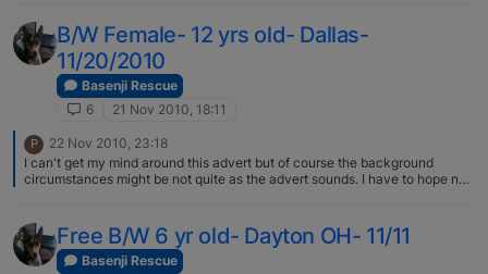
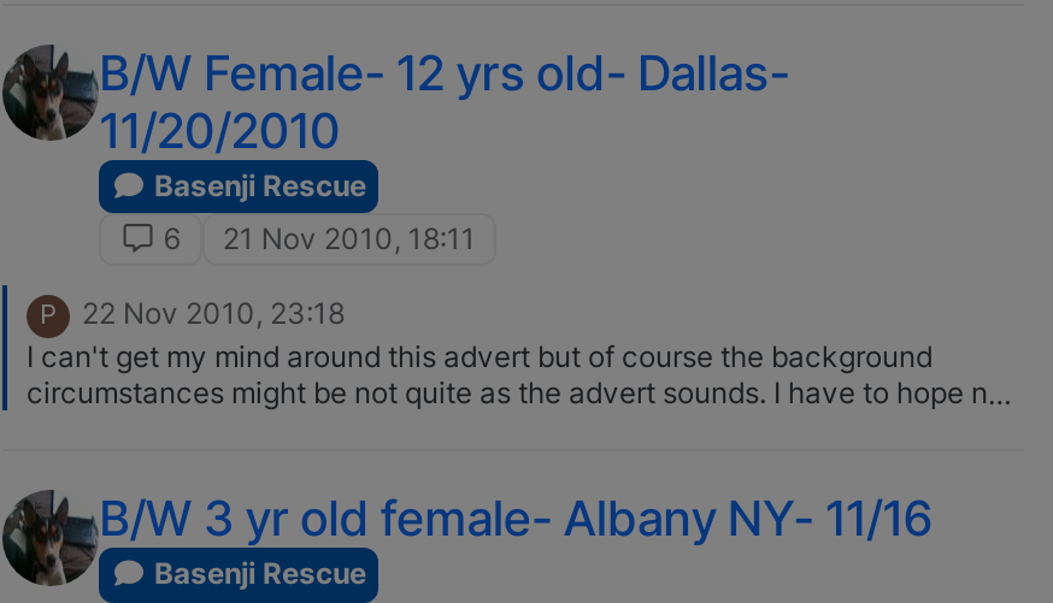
[57,223,411,249] Free B/W 6 yr old- Dayton OH- 11/11 -> [99,491,933,548] B/W 3 yr old female- Albany NY- 11/16

